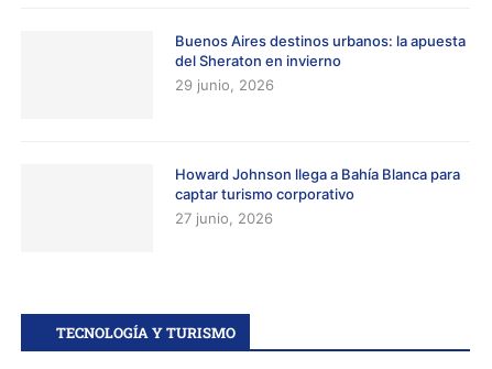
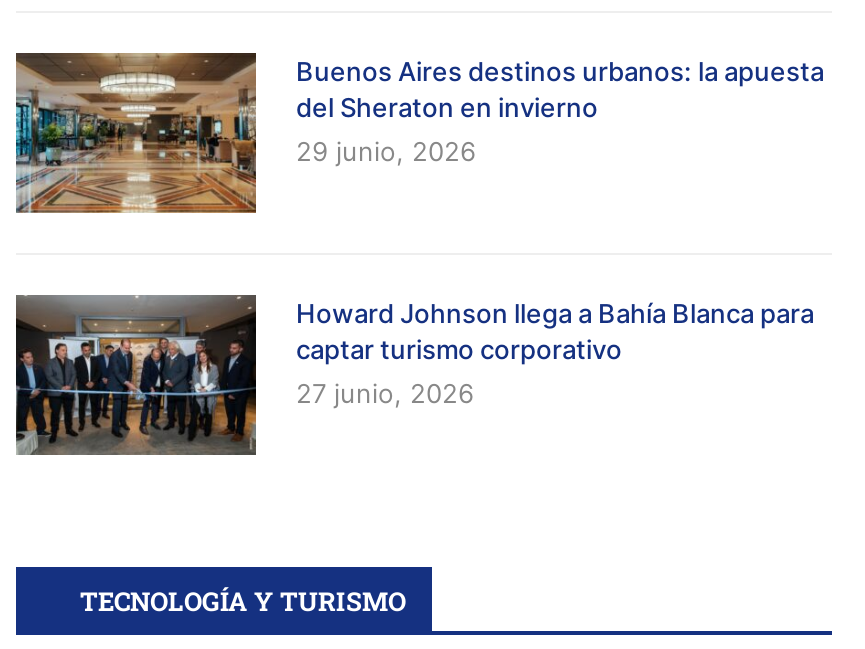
none -> [14,50,258,214] [image]
none -> [14,292,258,456] [image]

